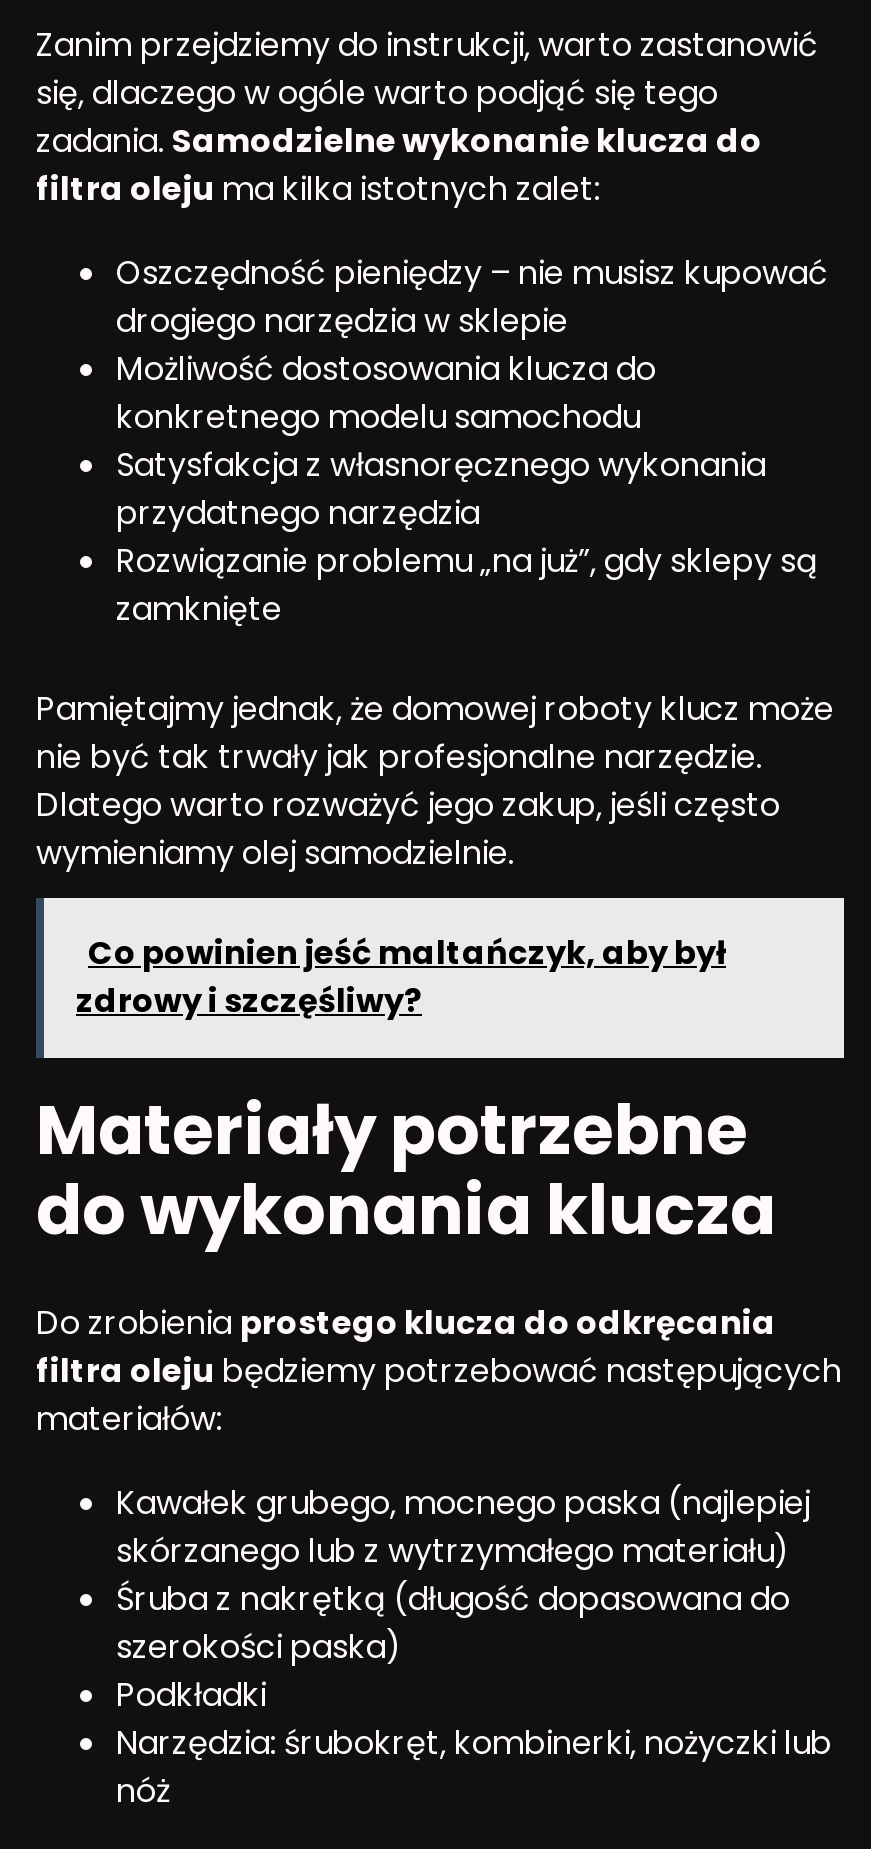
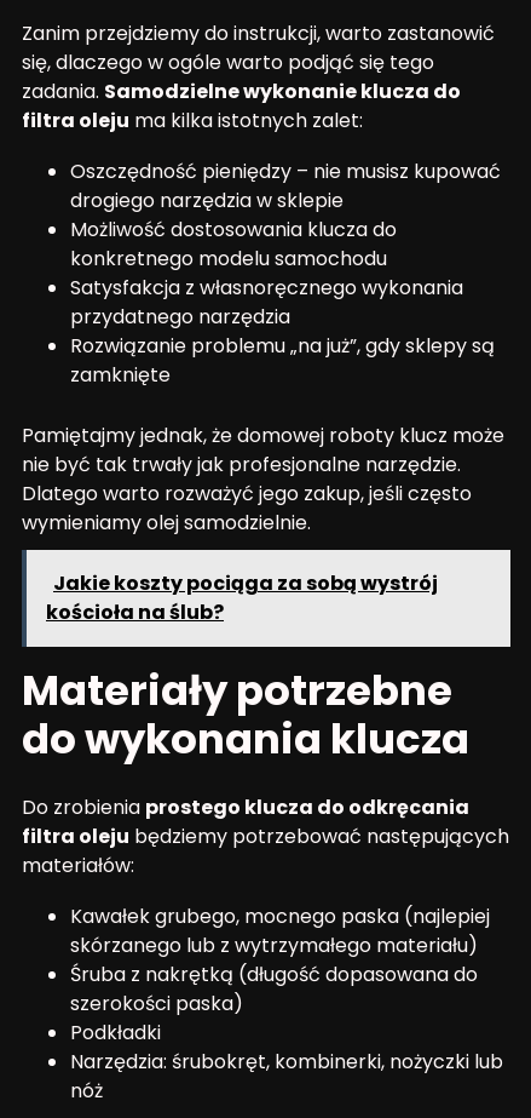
[76,930,726,1024] Co powinien jeść maltańczyk, aby był | zdrowy i szczęśliwy? -> [46,569,438,626] Jakie koszty pociąga za sobą wystrój | kościoła na ślub?

